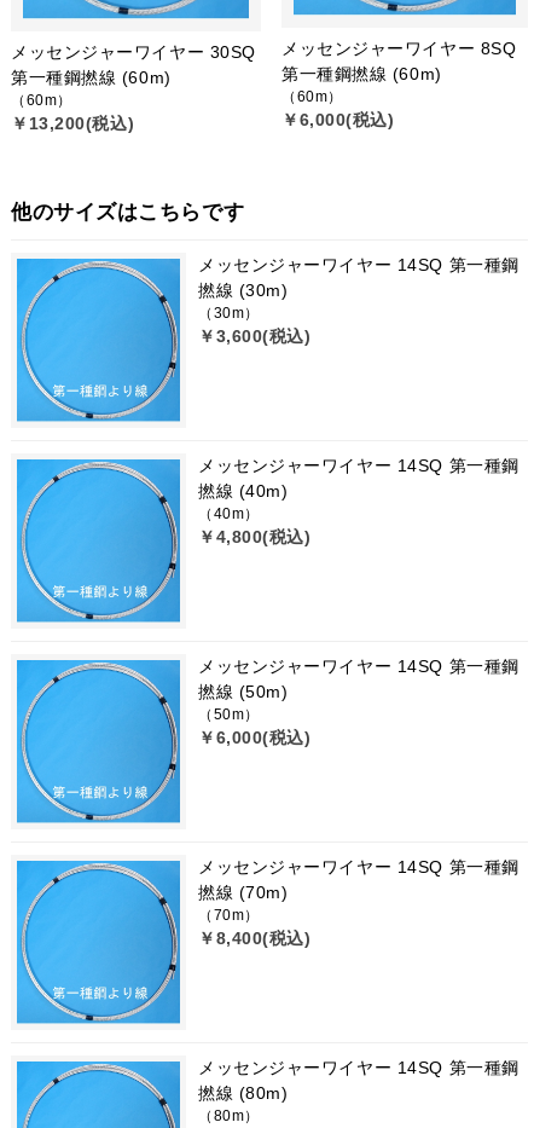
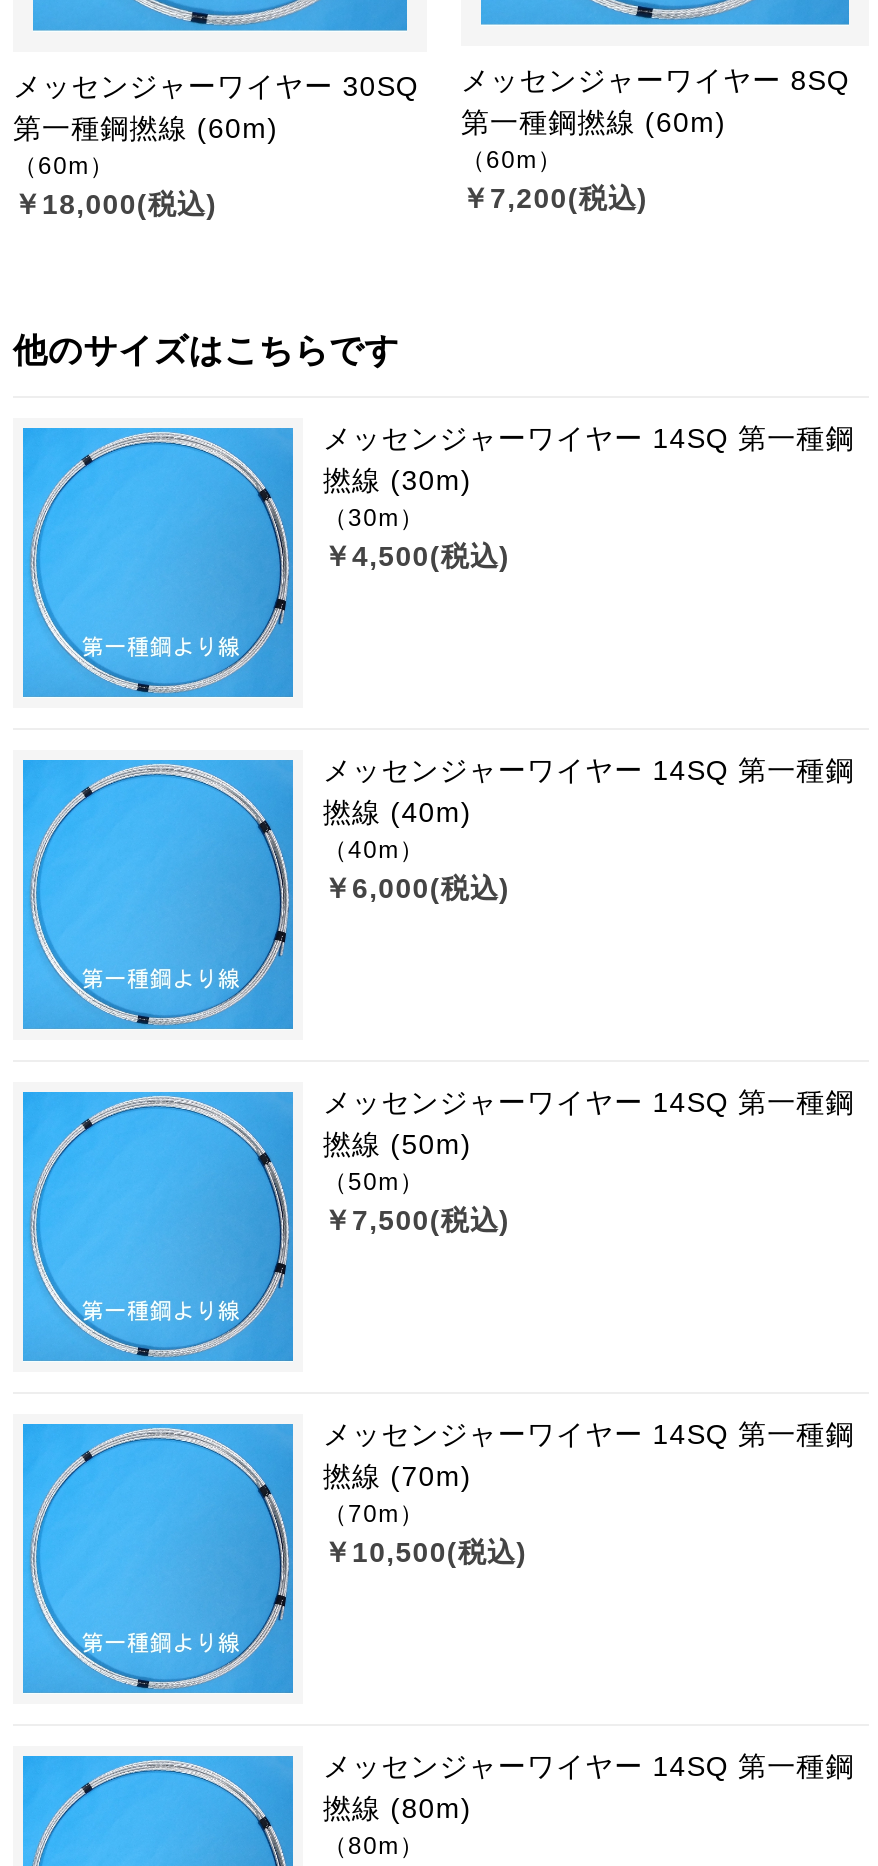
[11,113,134,133] ￥13,200(税込) -> [13,187,217,219] ￥18,000(税込)
[281,110,395,129] ￥6,000(税込) -> [461,181,648,213] ￥7,200(税込)
[198,326,311,345] ￥3,600(税込) -> [323,539,510,571] ￥4,500(税込)
[198,527,311,546] ￥4,800(税込) -> [323,871,510,903] ￥6,000(税込)
[198,727,311,747] ￥6,000(税込) -> [323,1203,510,1235] ￥7,500(税込)
[198,928,311,947] ￥8,400(税込) -> [323,1535,527,1567] ￥10,500(税込)

